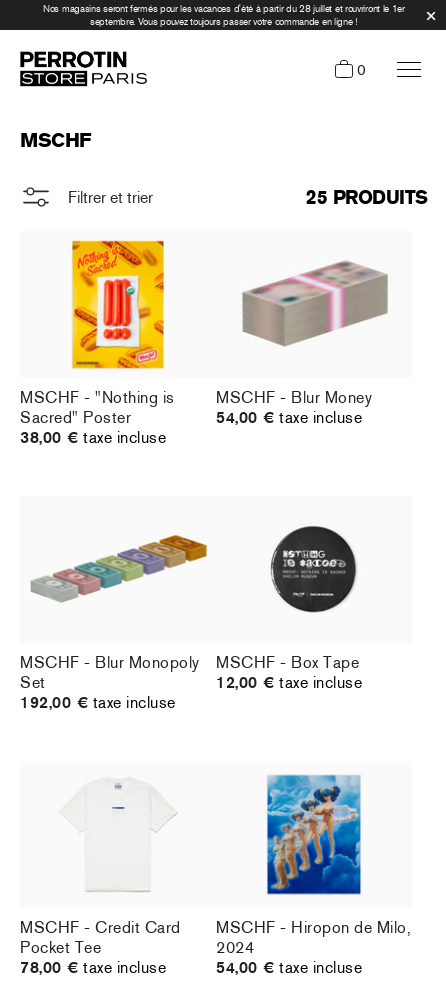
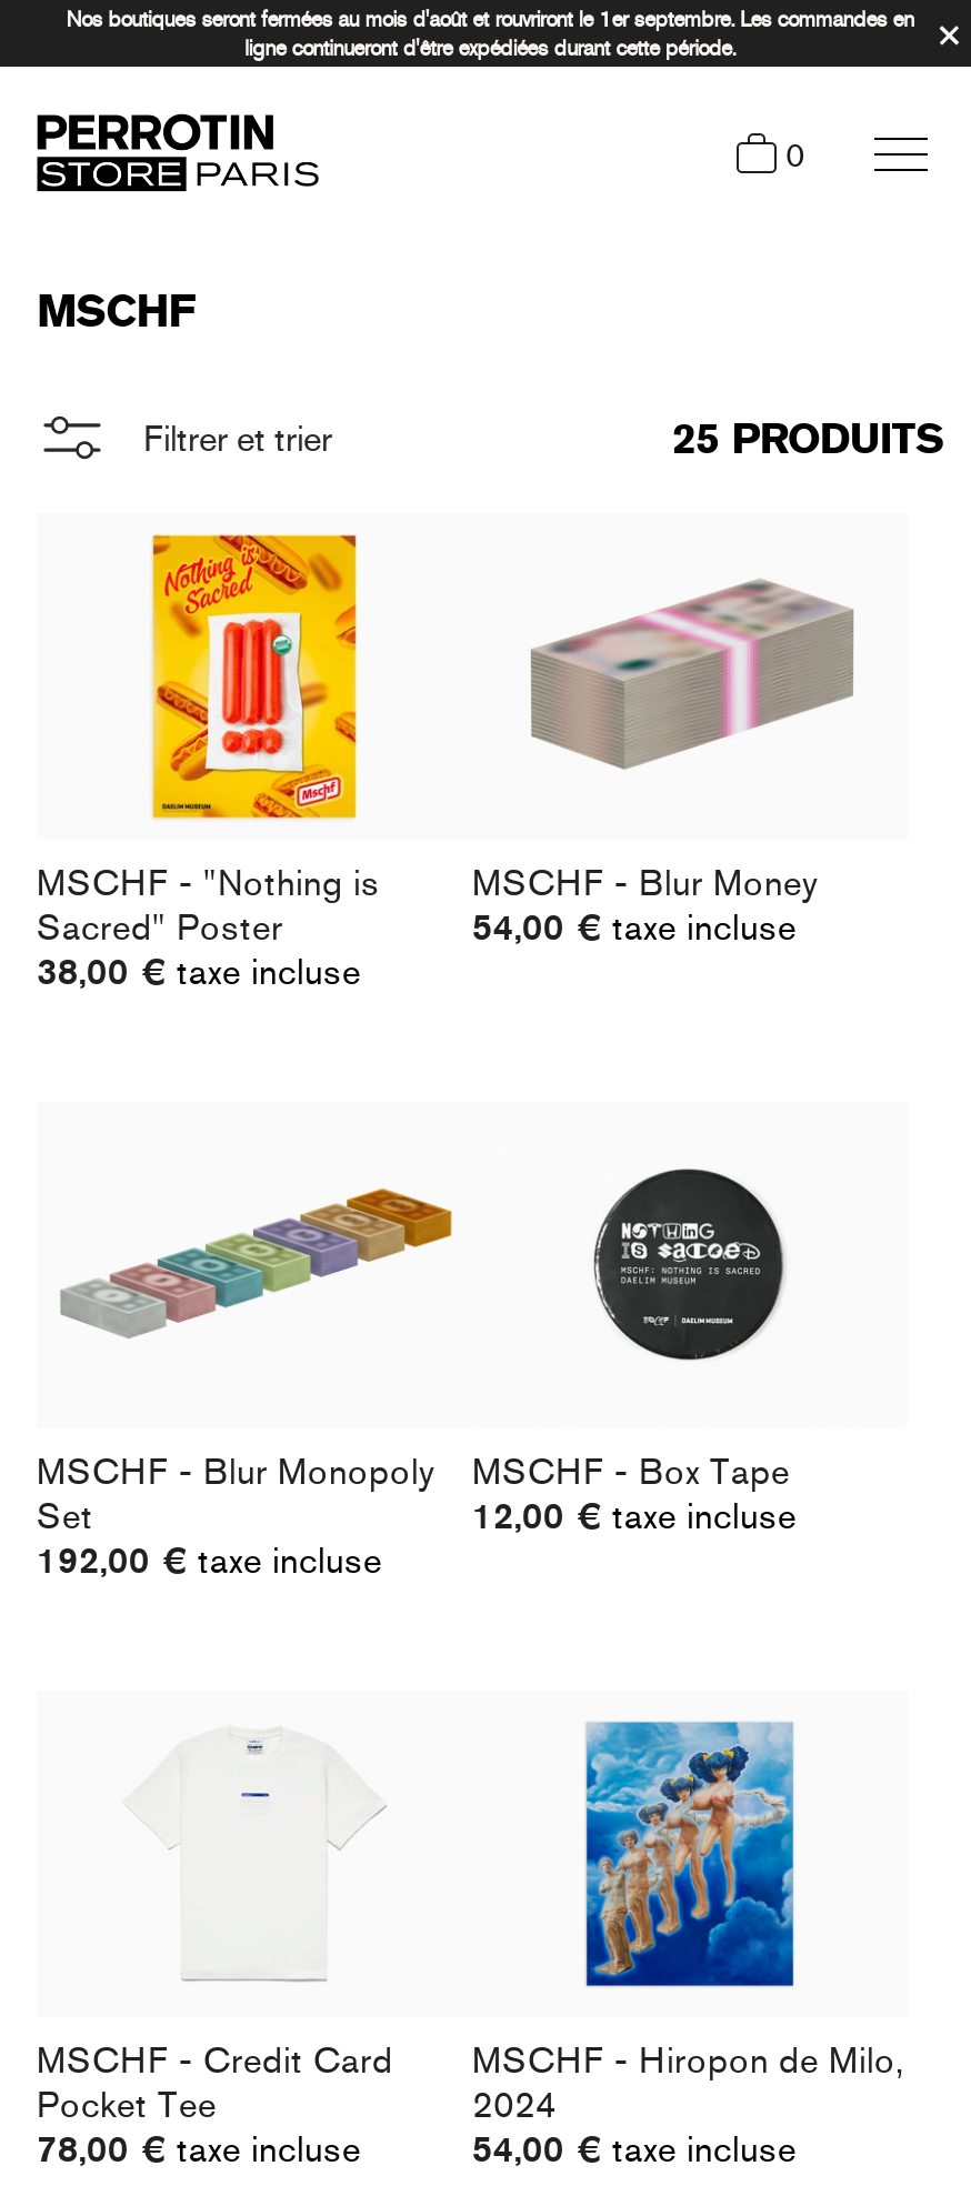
[43,2,405,28] Nos magasins seront fermés pour les vacances d'été à partir du 28 juillet et rouvriront le 1er | septembre. Vous pouvez toujours passer votre commande en ligne ! -> [66,4,914,62] Nos boutiques seront fermées au mois d'août et rouvriront le 1er septembre. Les commandes en | ligne continueront d'être expédiées durant cette période.

